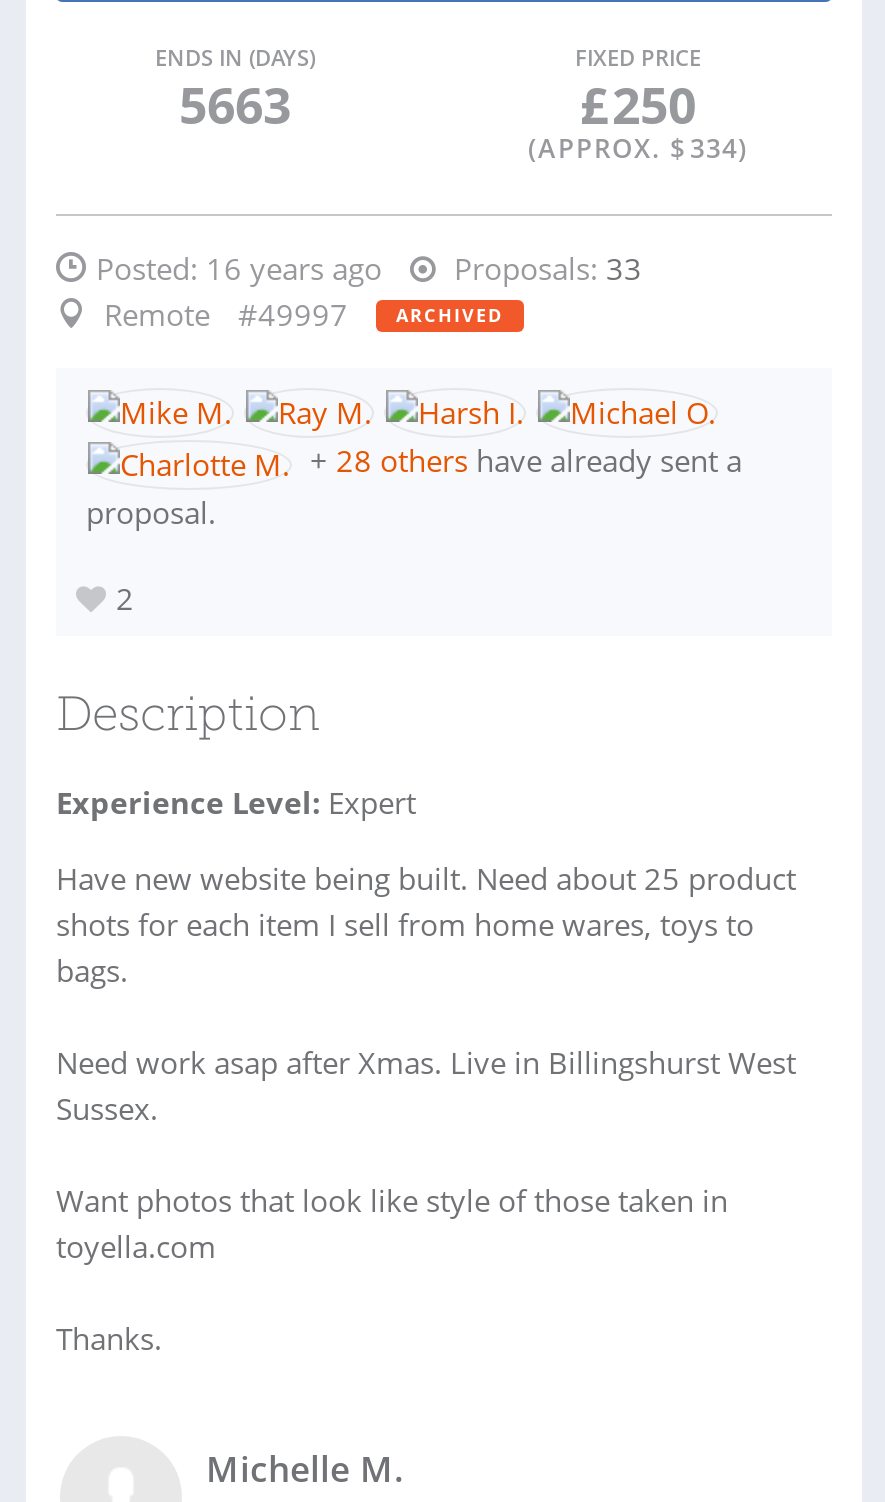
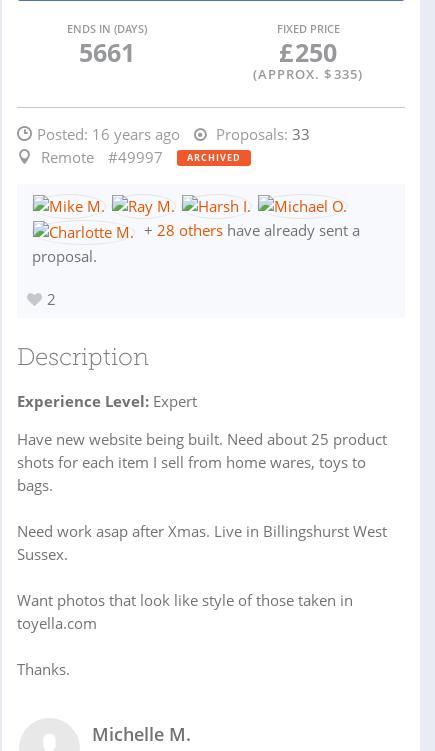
[179,70,291,138] 5663 -> [78,35,134,69] 5661
[528,130,748,166] (APPROX. $ 334) -> [253,65,363,83] (APPROX. $ 335)

